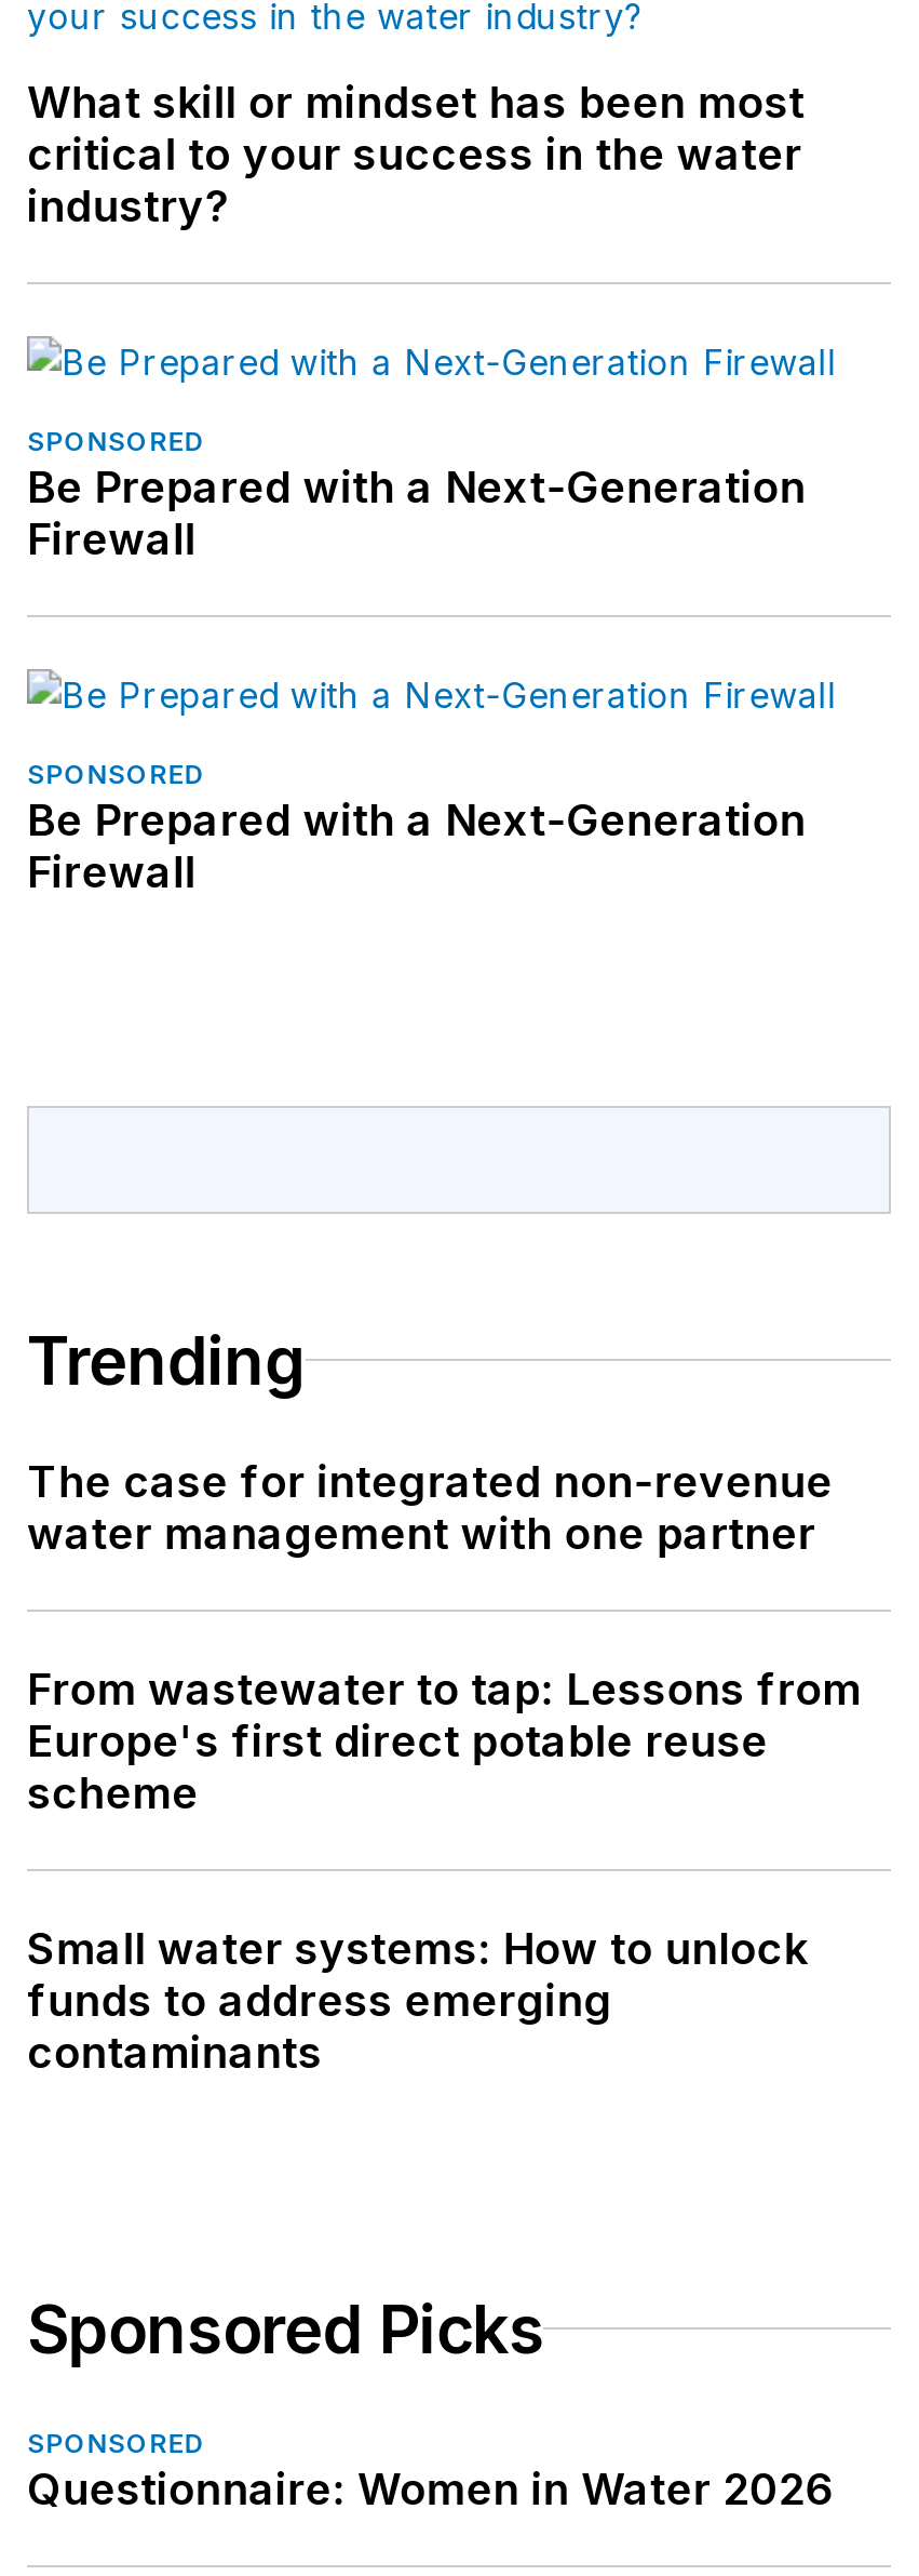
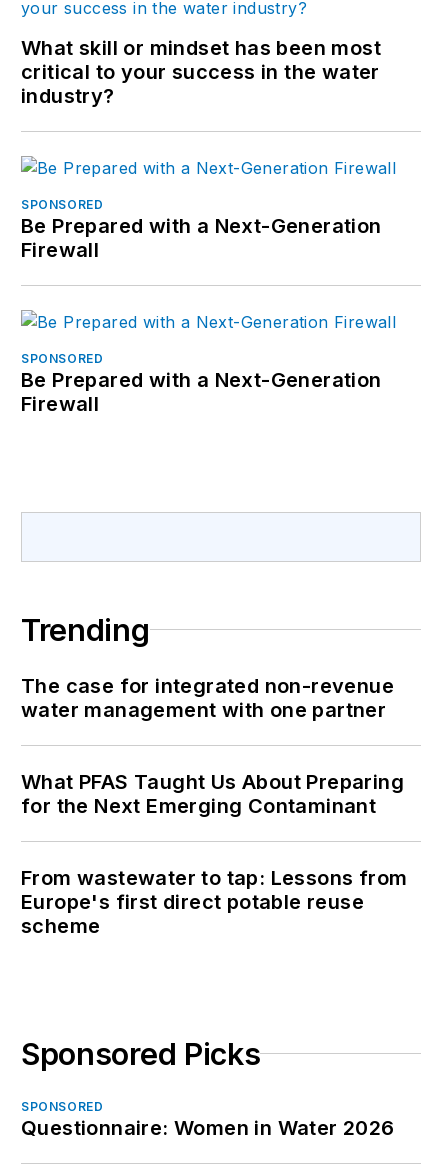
none -> [21,770,404,818] What PFAS Taught Us About Preparing | for the Next Emerging Contaminant
moved [27,1663,862,1819] -> [21,866,407,938]: From wastewater to tap: Lessons from | Europe's first direct potable reuse | scheme
[27,1922,808,2078] Small water systems: How to unlock | funds to address emerging | contaminants -> none

